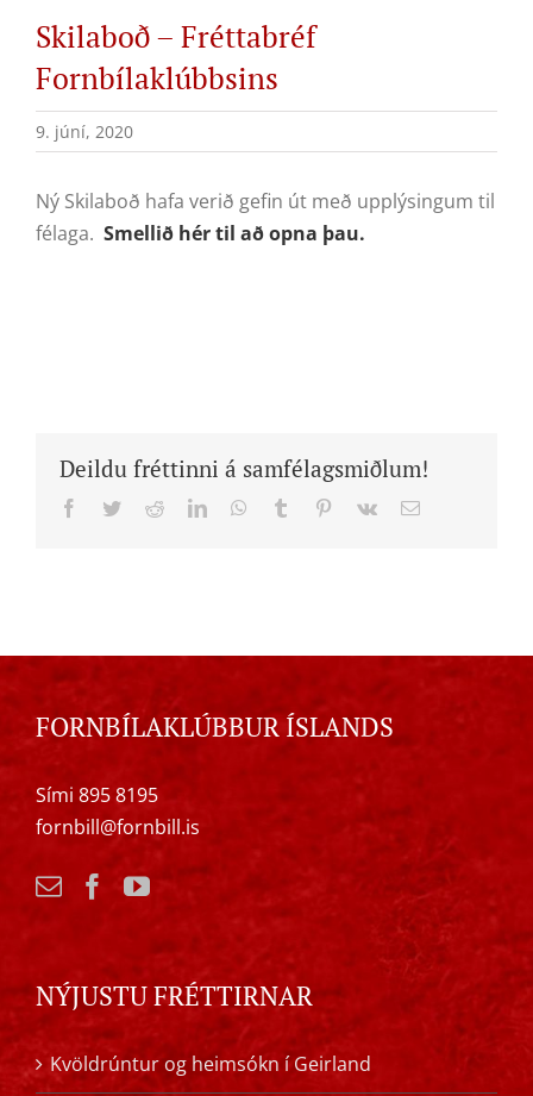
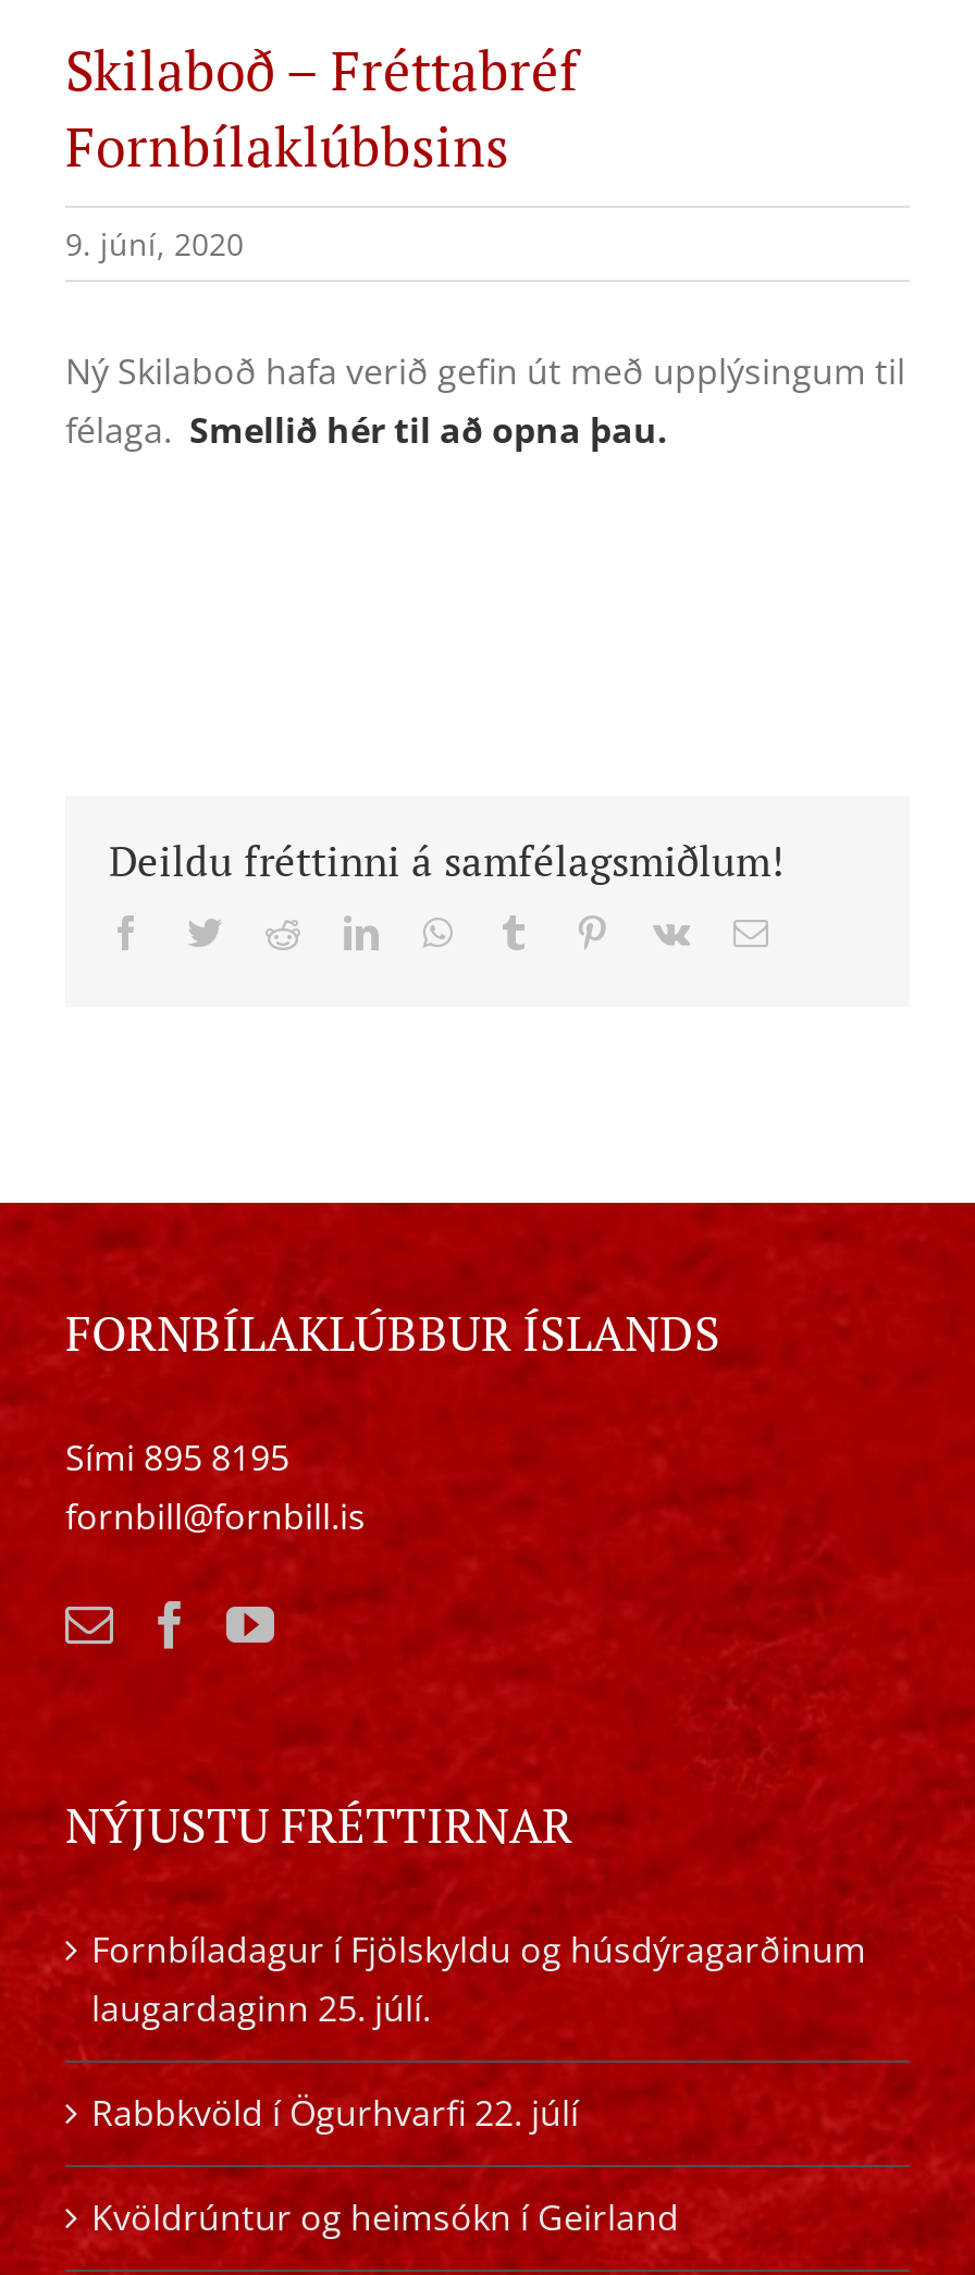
none -> [91,1925,866,2136] Fornbíladagur í Fjölskyldu og húsdýragarðinum | laugardaginn 25. júlí. | Rabbkvöld í Ögurhvarfi 22. júlí

